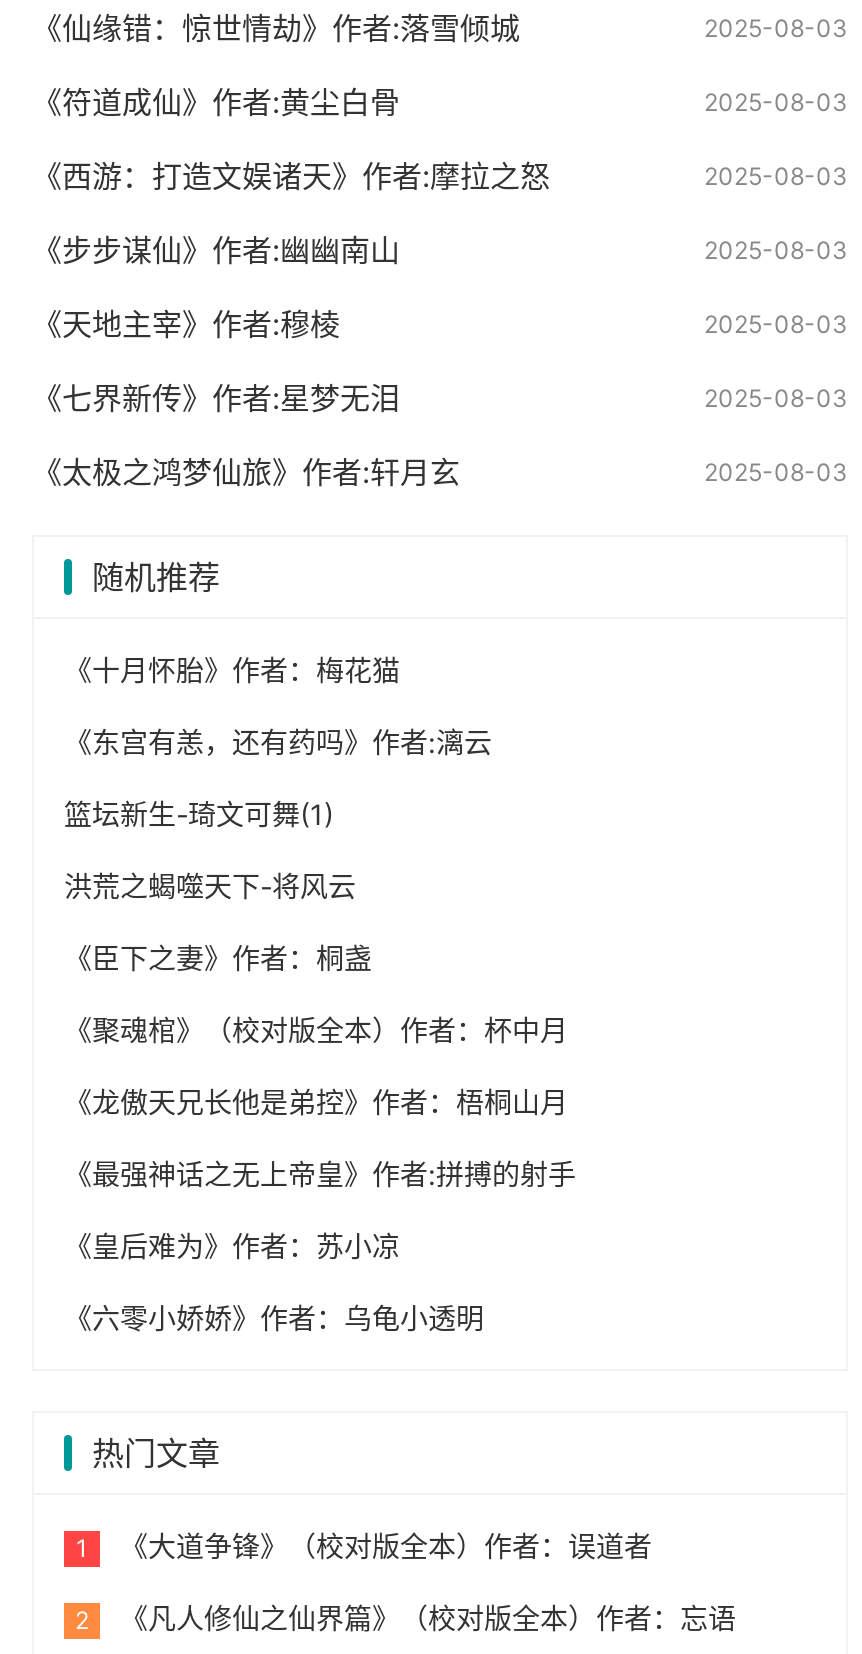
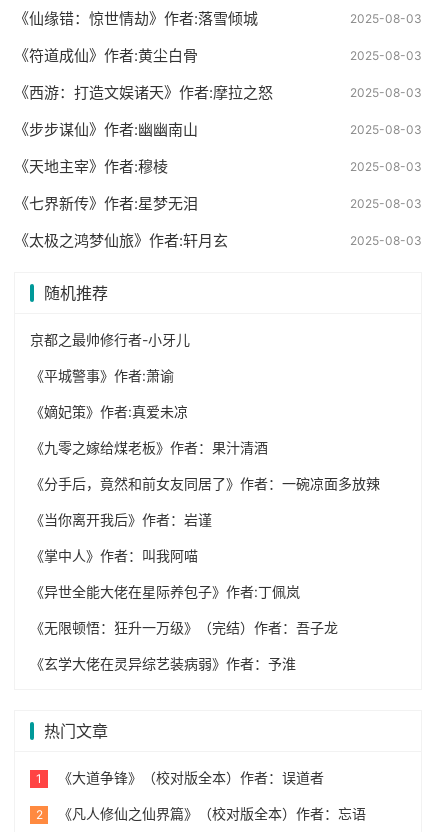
[64,653,400,687] 《十月怀胎》作者：梅花猫 -> [30,331,190,348] 京都之最帅修行者-小牙儿
[64,725,492,759] 《东宫有恙，还有药吗》作者:漓云 -> [30,367,174,384] 《平城警事》作者:萧谕
[64,797,334,831] 篮坛新生-琦文可舞(1) -> [30,403,188,420] 《嫡妃策》作者:真爱未凉
[64,869,356,903] 洪荒之蝎噬天下-将风云 -> [30,439,268,456] 《九零之嫁给煤老板》作者：果汁清酒
[64,941,372,975] 《臣下之妻》作者：桐盏 -> [30,475,380,492] 《分手后，竟然和前女友同居了》作者：一碗凉面多放辣
[64,1013,568,1047] 《聚魂棺》（校对版全本）作者：杯中月 -> [30,511,212,528] 《当你离开我后》作者：岩谨
[64,1085,568,1119] 《龙傲天兄长他是弟控》作者：梧桐山月 -> [30,547,198,564] 《掌中人》作者：叫我阿喵
[64,1157,576,1191] 《最强神话之无上帝皇》作者:拼搏的射手 -> [30,583,300,600] 《异世全能大佬在星际养包子》作者:丁佩岚
[64,1229,400,1263] 《皇后难为》作者：苏小凉 -> [30,619,338,636] 《无限顿悟：狂升一万级》（完结）作者：吾子龙
[64,1301,484,1335] 《六零小娇娇》作者：乌龟小透明 -> [30,655,296,672] 《玄学大佬在灵异综艺装病弱》作者：予淮

